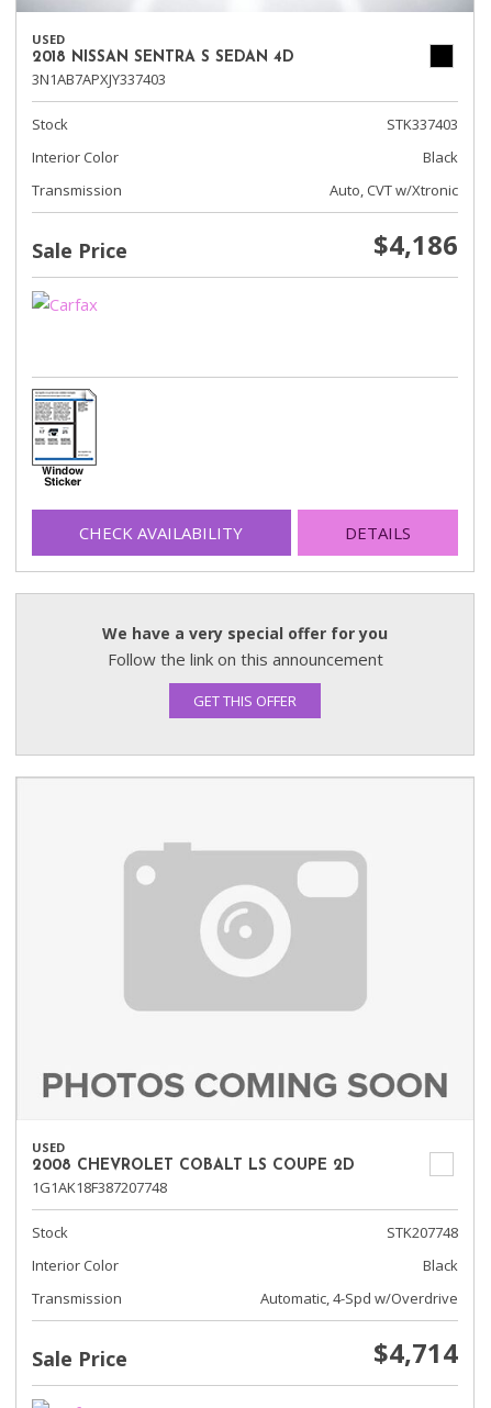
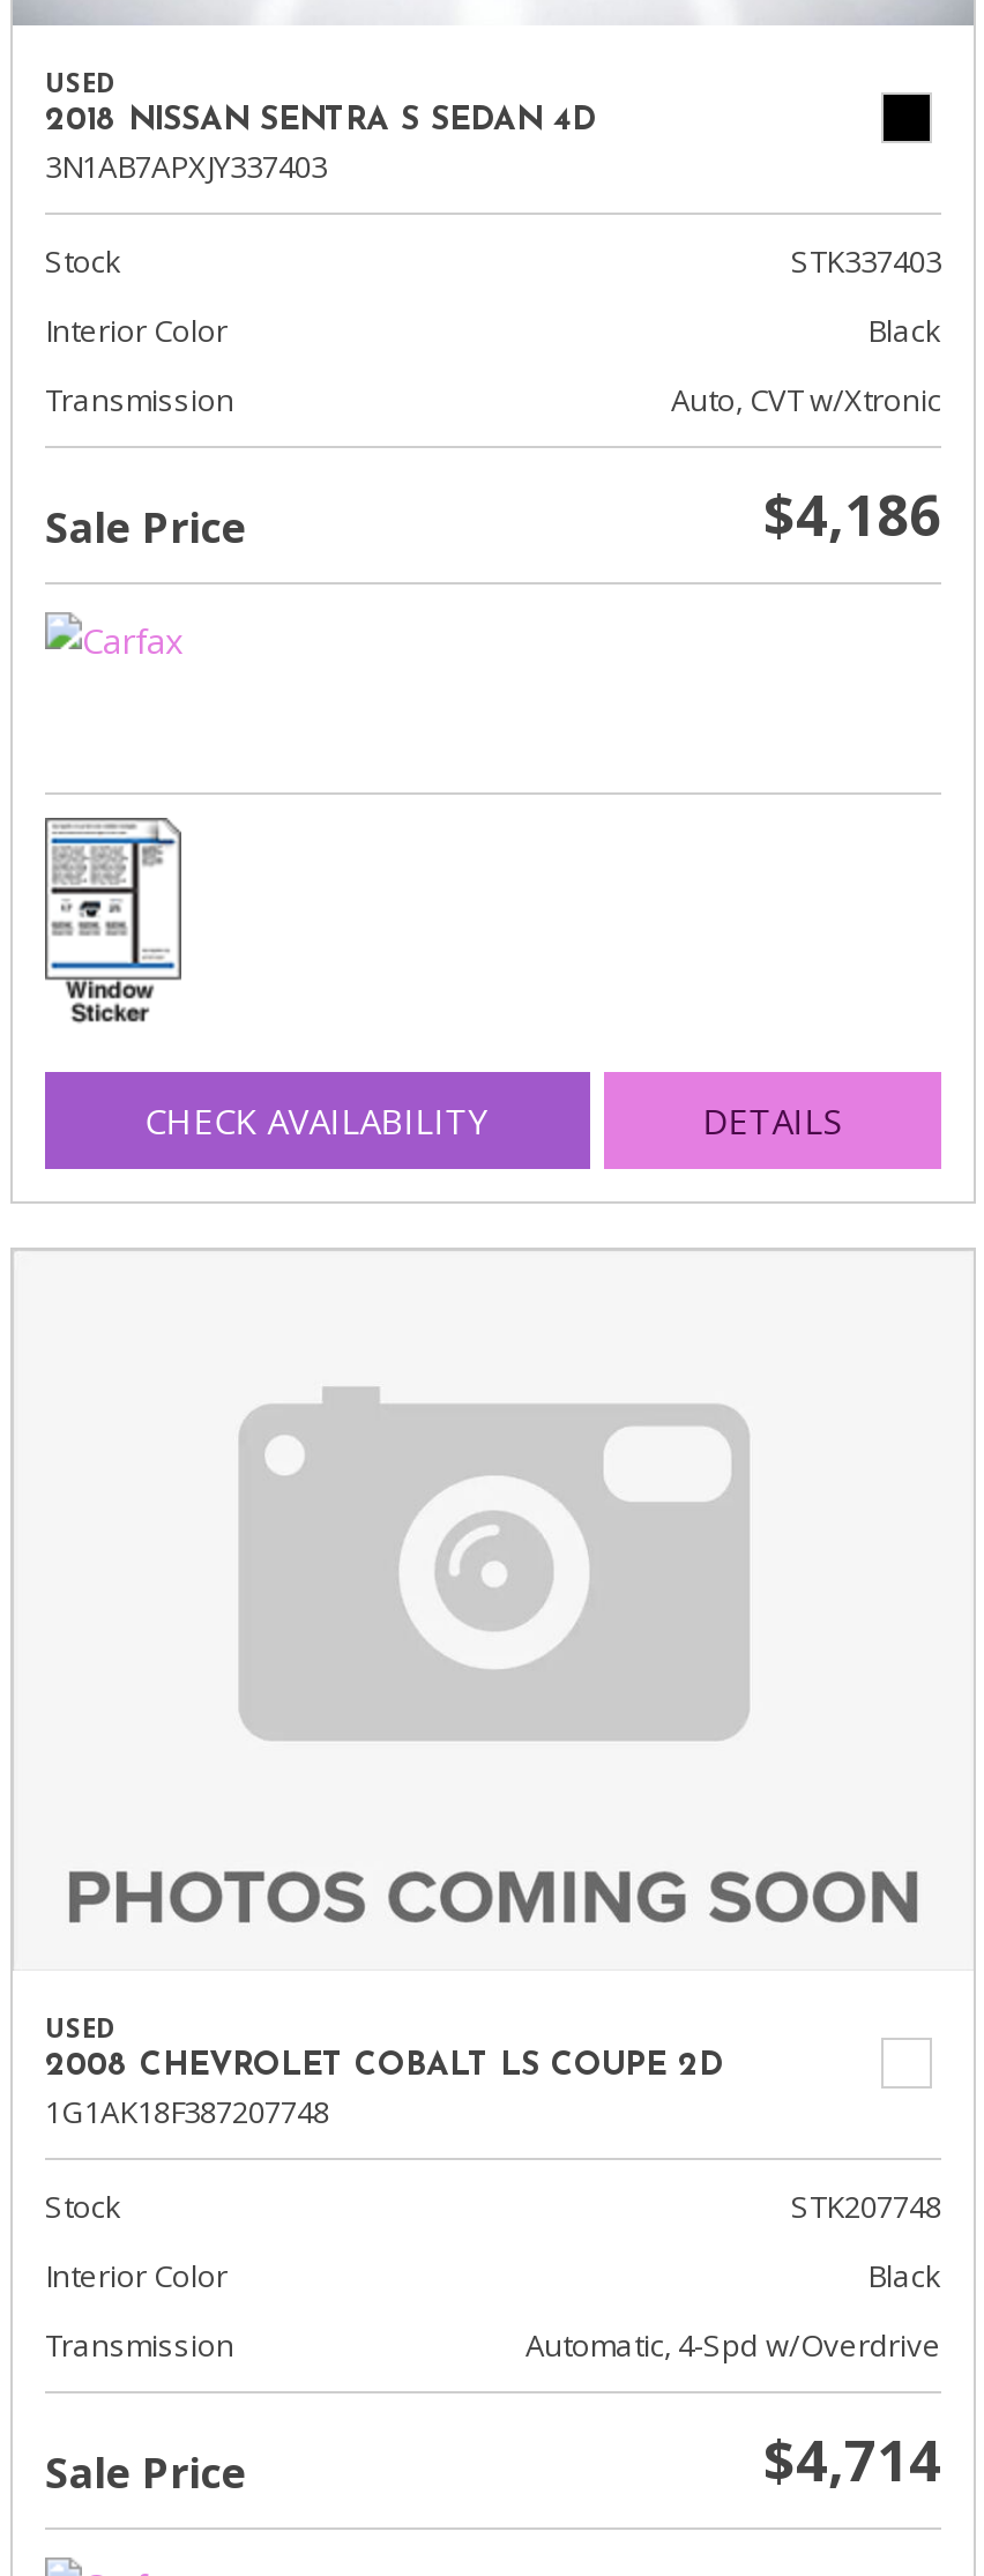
[102,623,388,711] We have a very special offer for you | Follow the link on this announcement | GET THIS OFFER -> none

